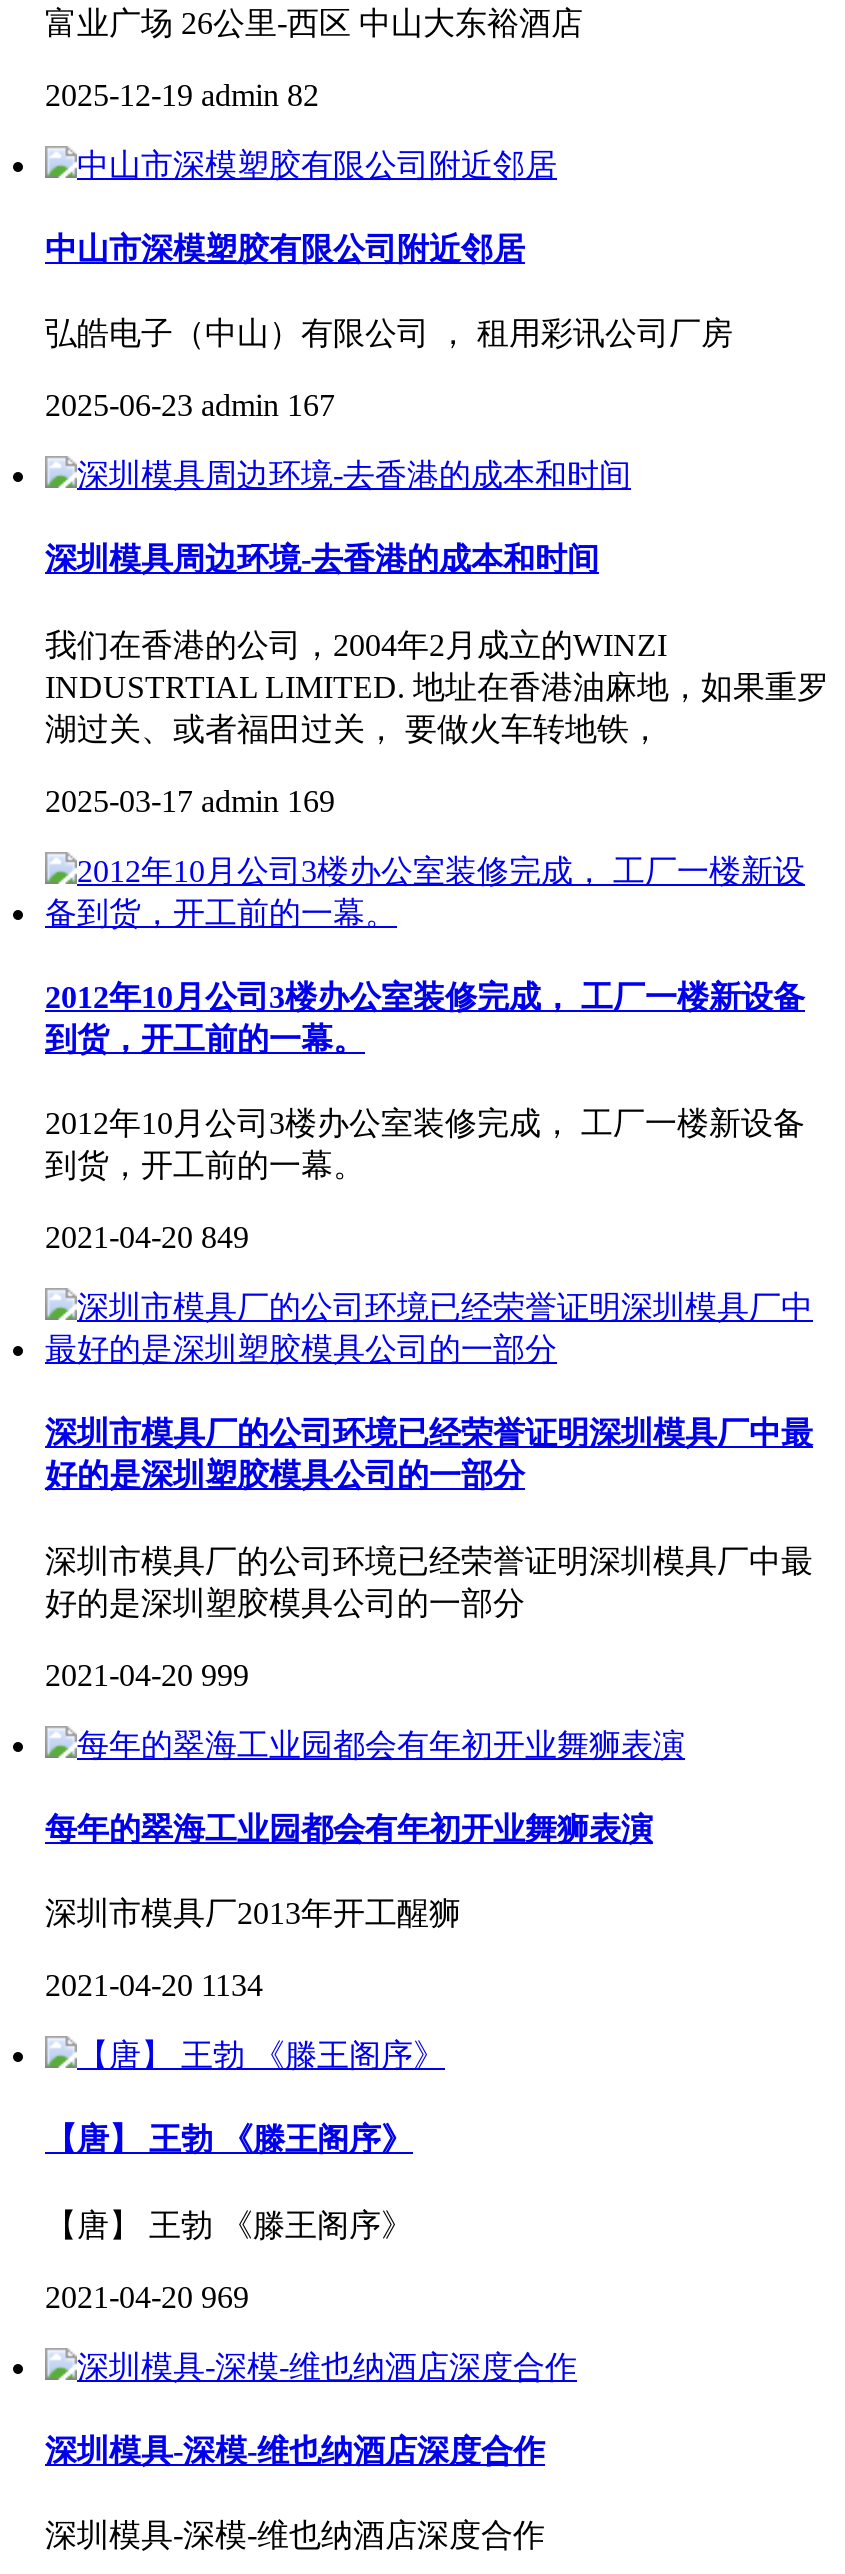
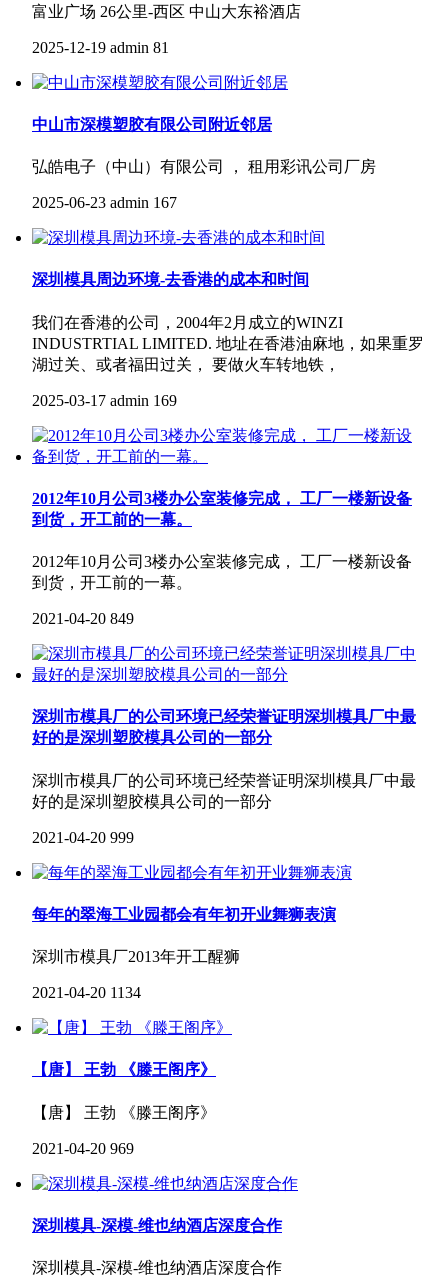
[45,77,319,111] 2025-12-19 admin 82 -> [32,38,169,55] 2025-12-19 admin 81

